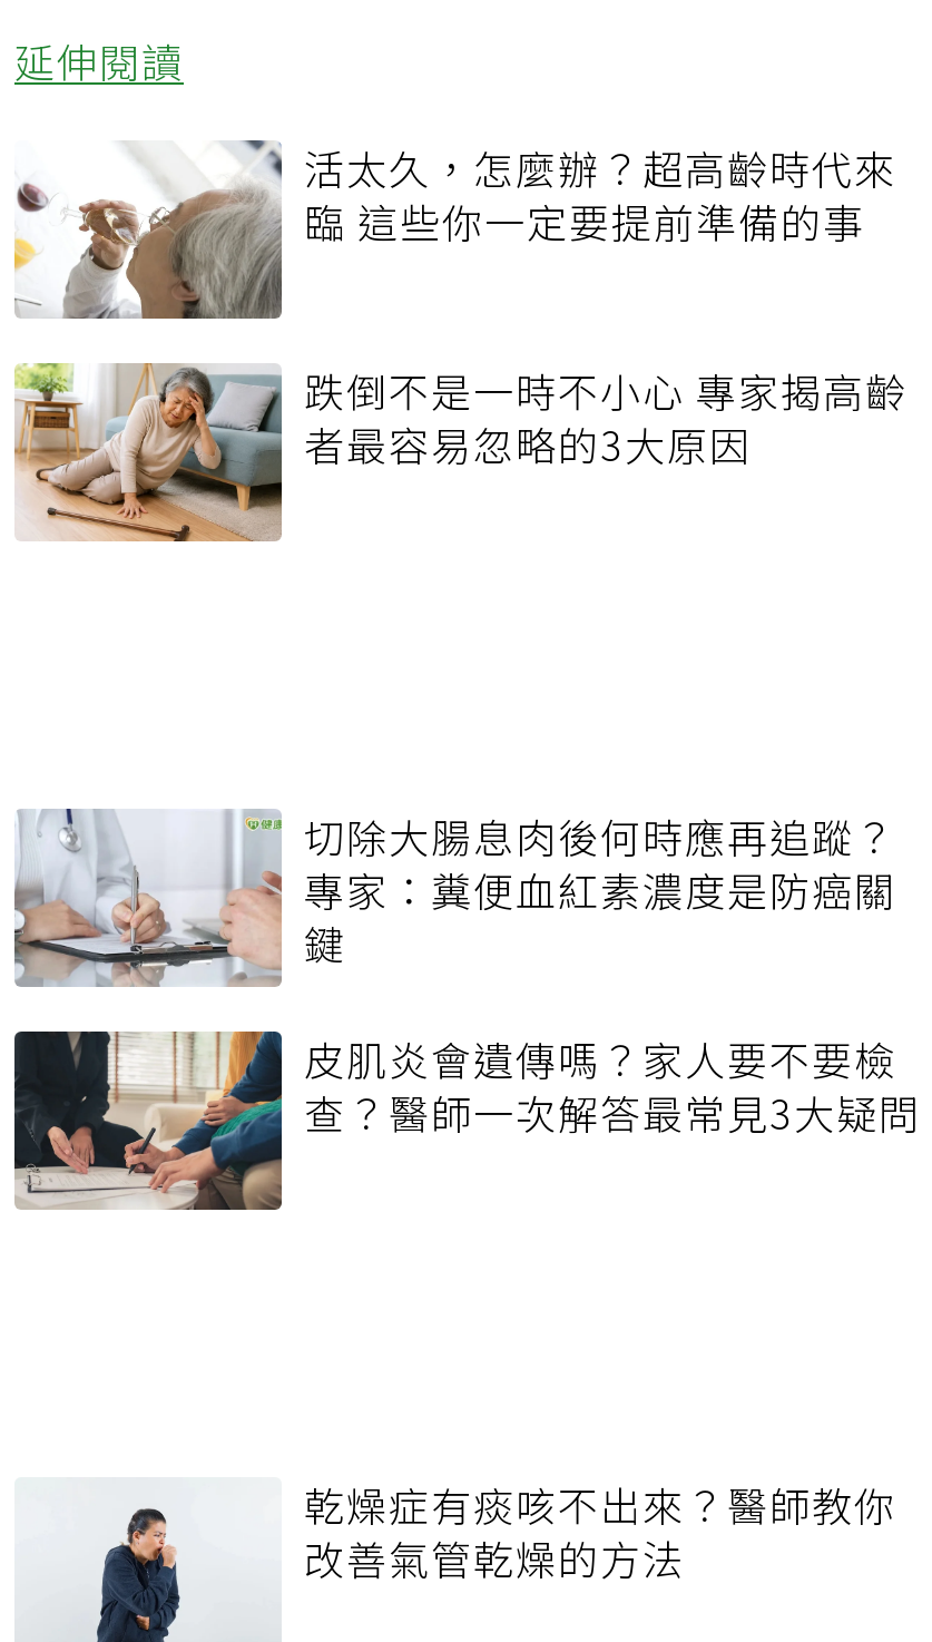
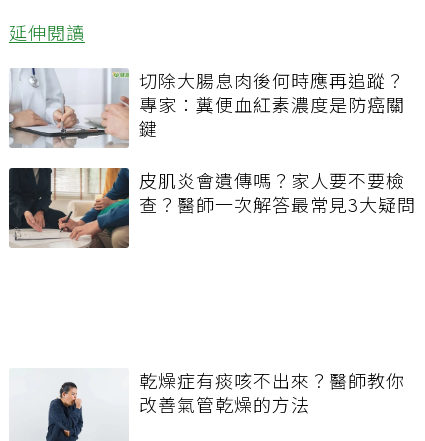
[12,138,908,473] [image] | 活太久，怎麼辦？超高齡時代來 | 臨 這些你一定要提前準備的事 | 跌倒不是一時不小心 專家揭高齡 | 者最容易忽略的3大原因 -> none
[12,361,282,544] [image] -> none

